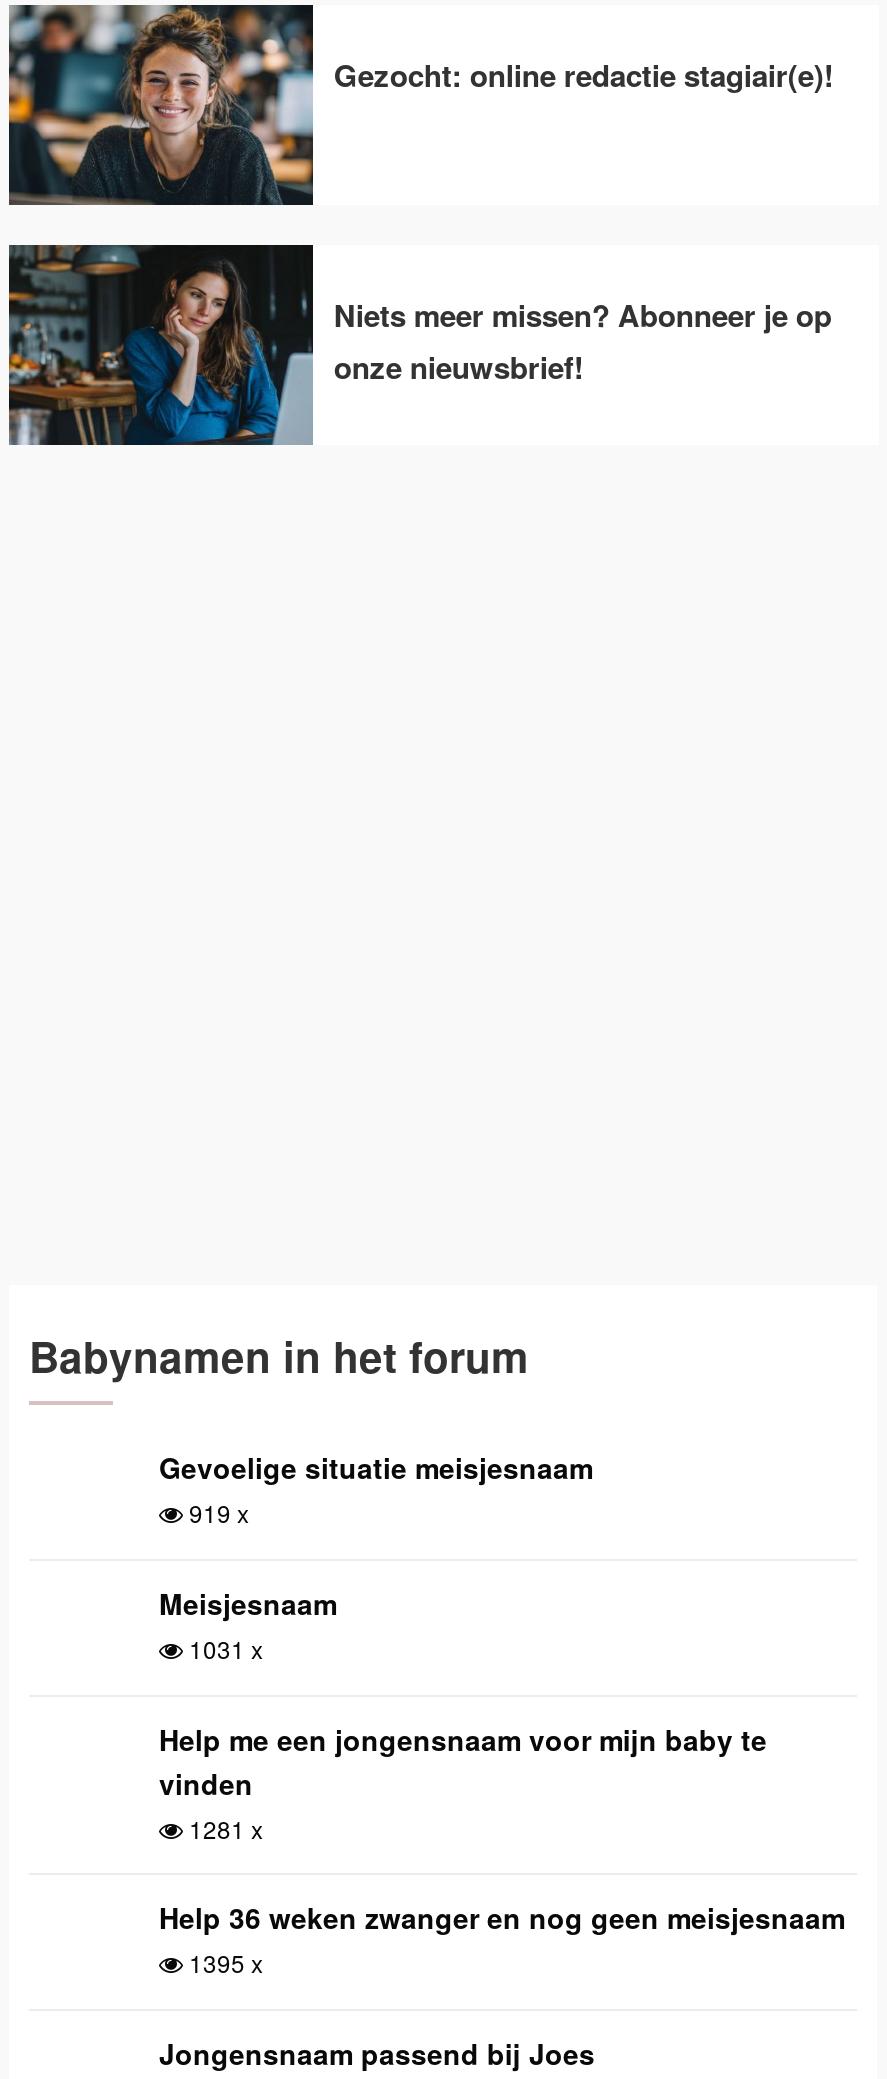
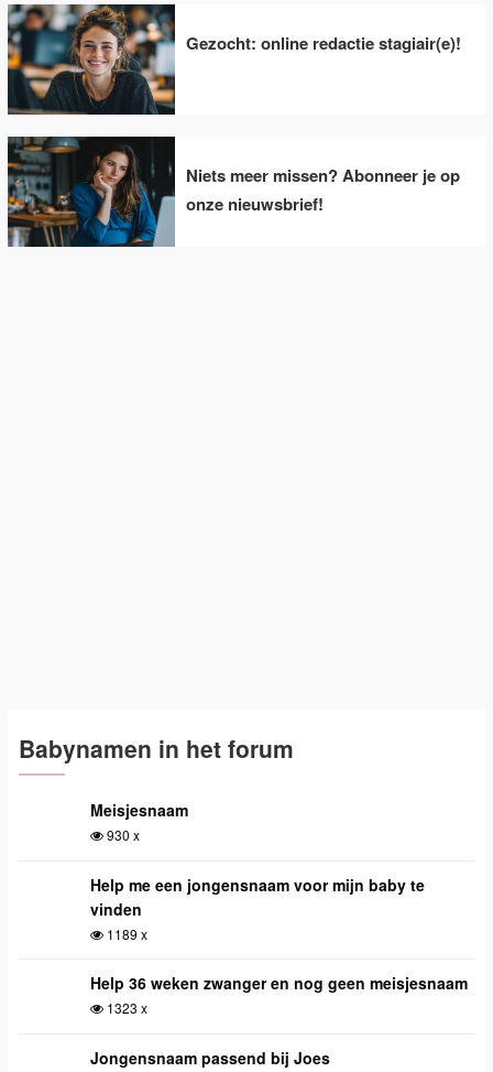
[159,1447,593,1529] Gevoelige situatie meisjesnaam | 919 x -> none
[183,1631,263,1665] 1031 x -> [103,825,140,844] 930 x
[183,1811,263,1845] 1281 x -> [103,924,147,943] 1189 x
[183,1945,263,1979] 1395 x -> [103,998,147,1017] 1323 x

